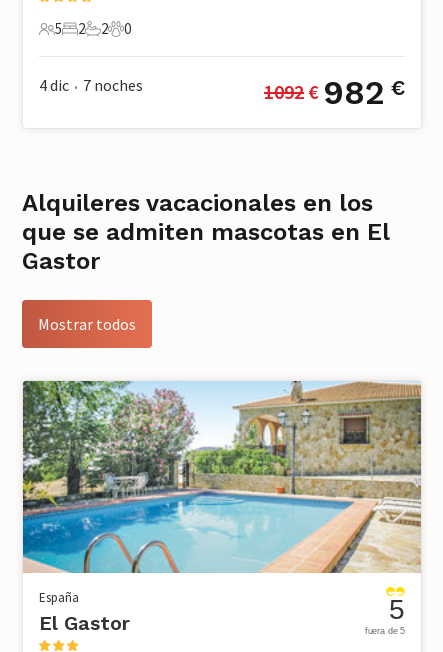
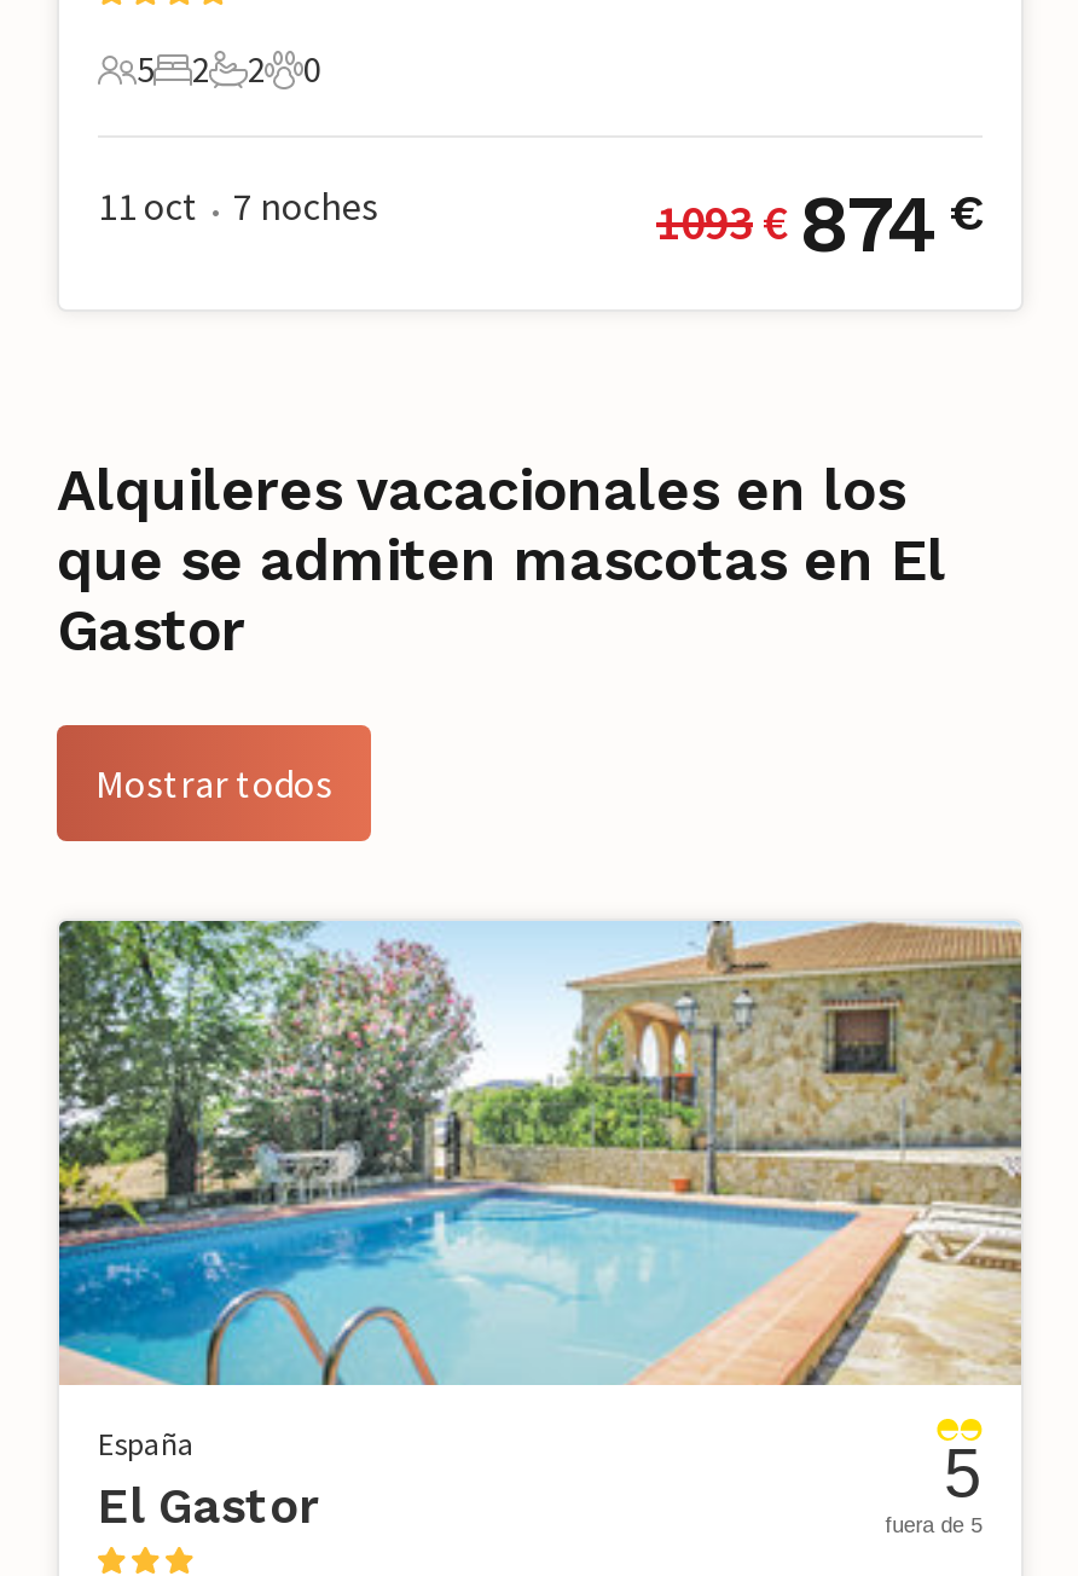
[39,74,143,94] 4 dic • 7 noches -> [98,180,378,228] 11 oct • 7 noches
[264,72,405,111] 1092€ 982 € -> [656,175,983,270] 1093€ 874 €

